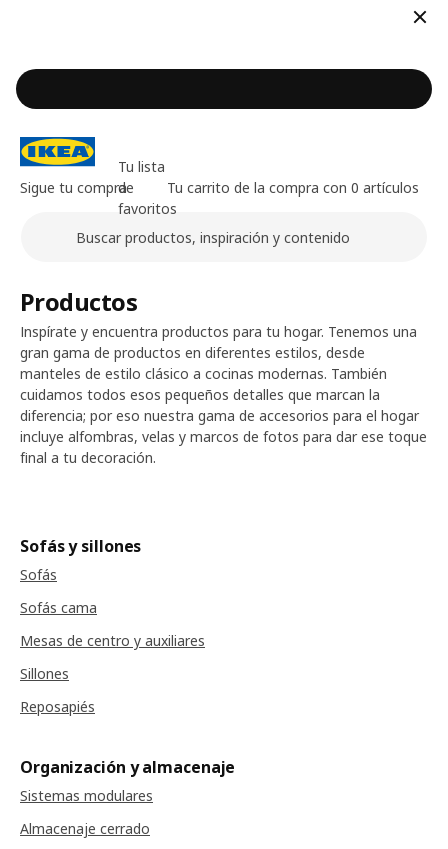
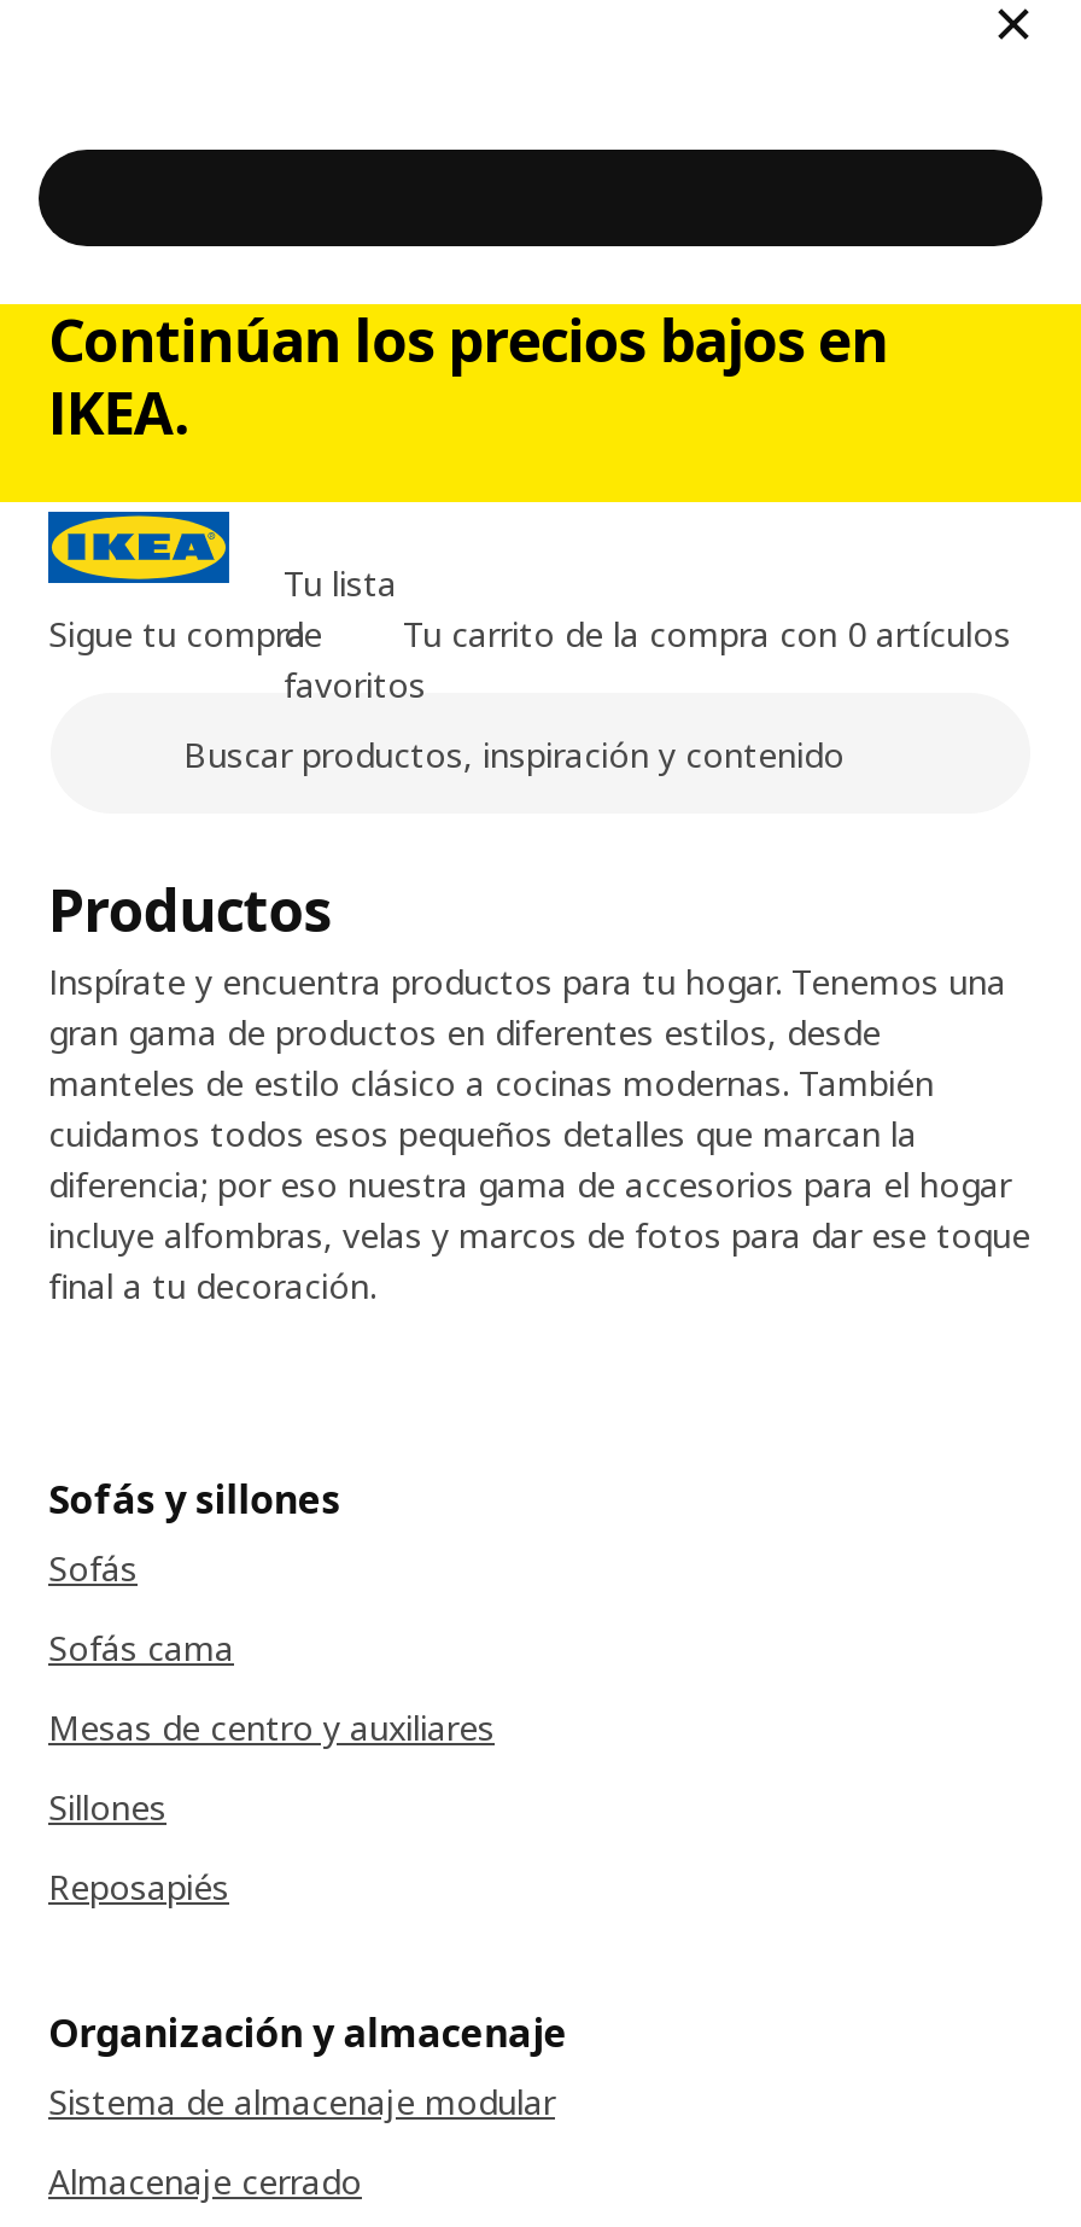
none -> [48,299,888,451] Continúan los precios bajos en | IKEA.
[20,786,153,805] Sistemas modulares -> [48,2080,555,2126] Sistema de almacenaje modular

